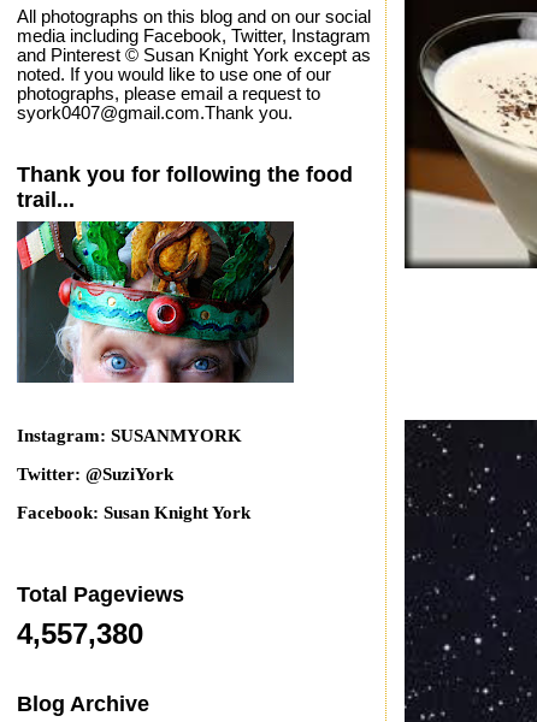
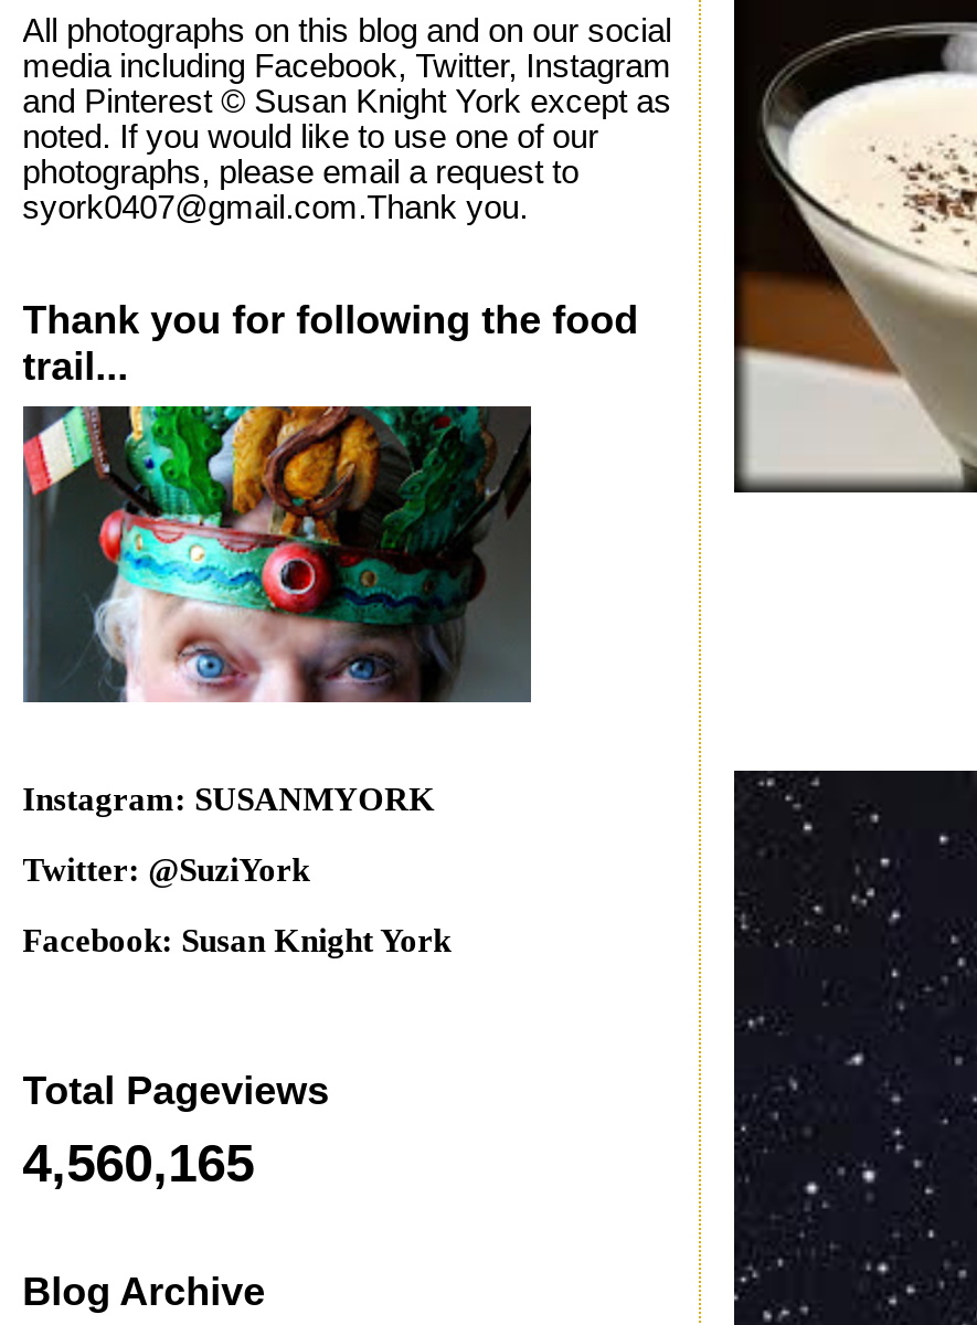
[16,618,143,650] 4,557,380 -> [22,1133,254,1193] 4,560,165

